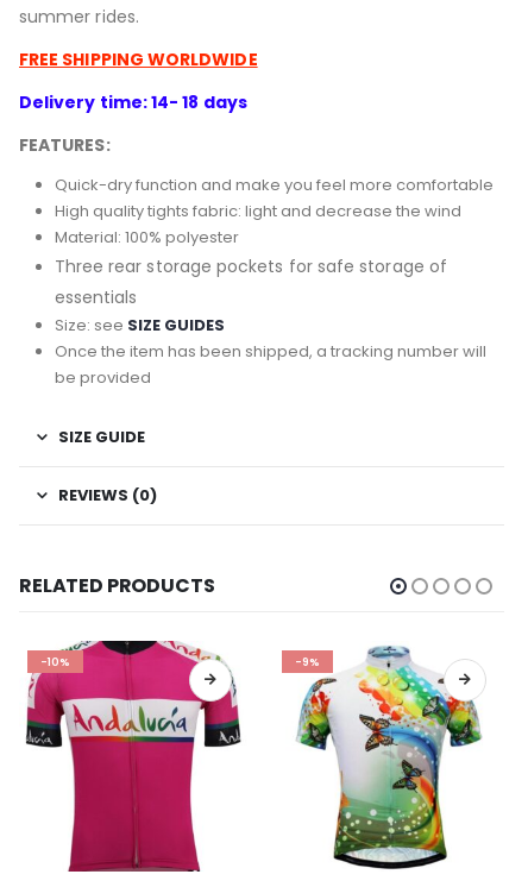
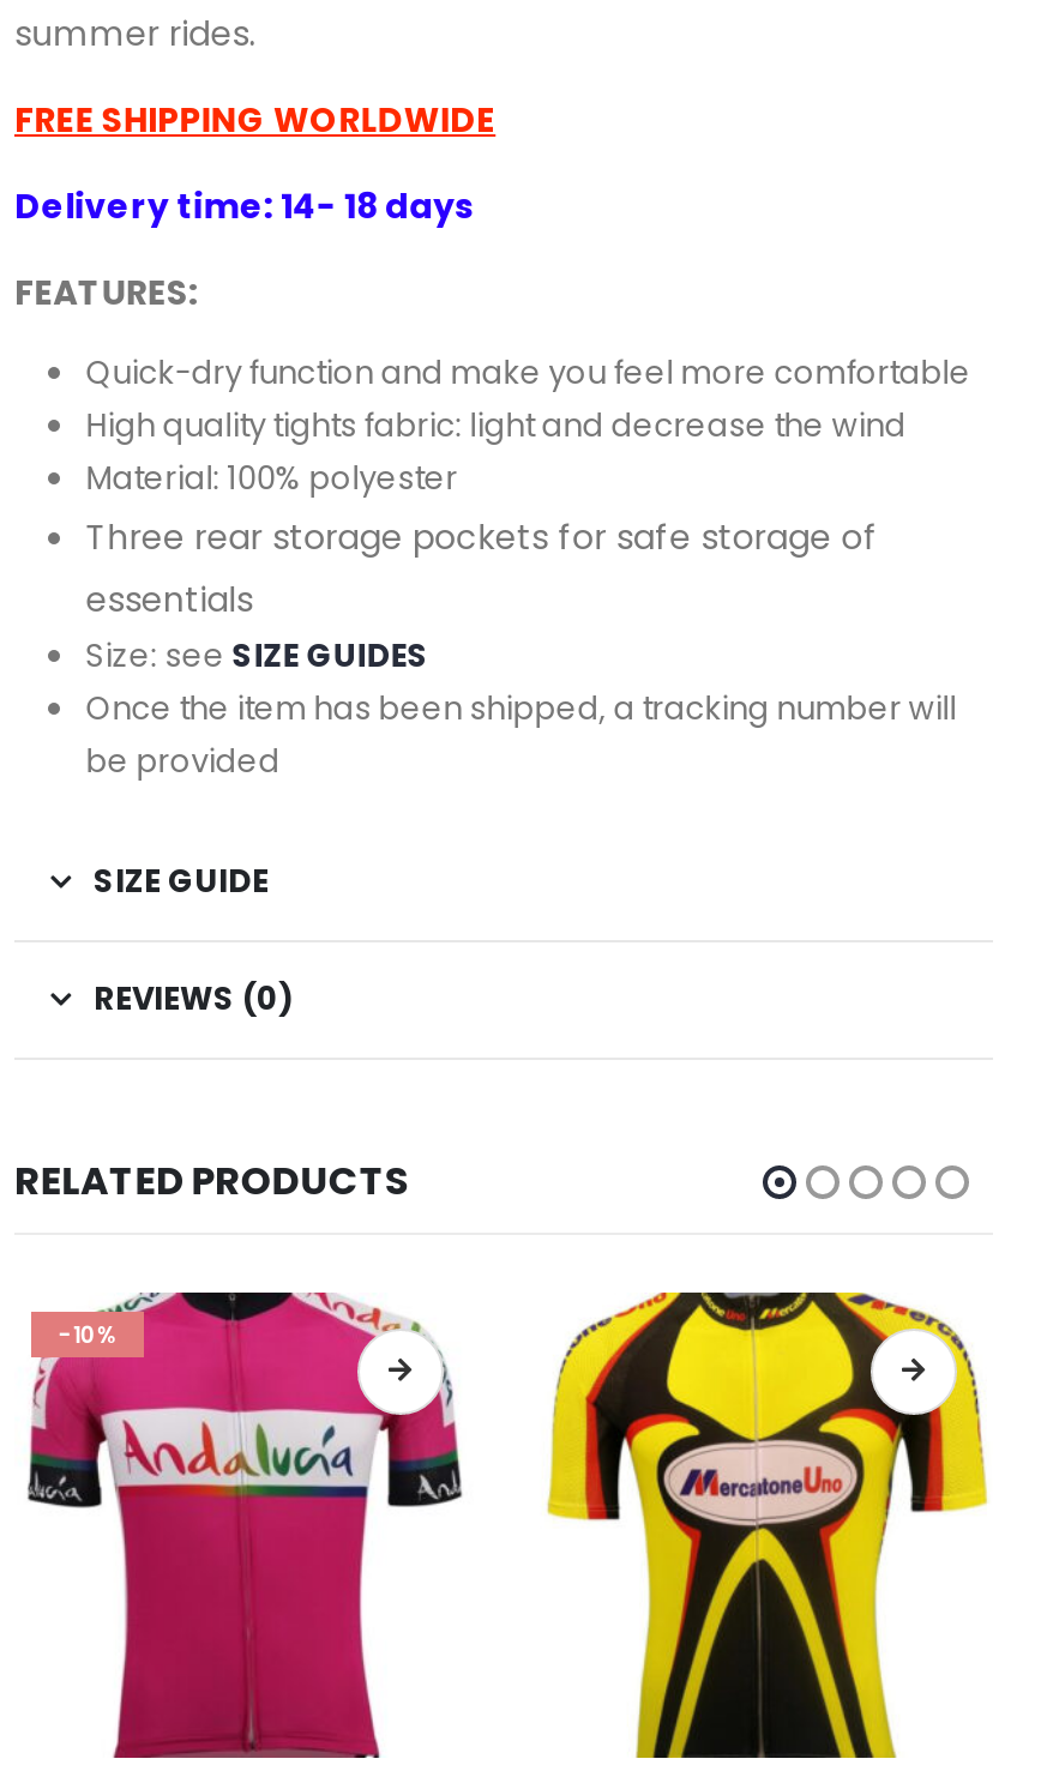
[283,641,502,872] [image] -> [544,1290,991,1760] [image]
[295,654,320,669] -9% -> none

